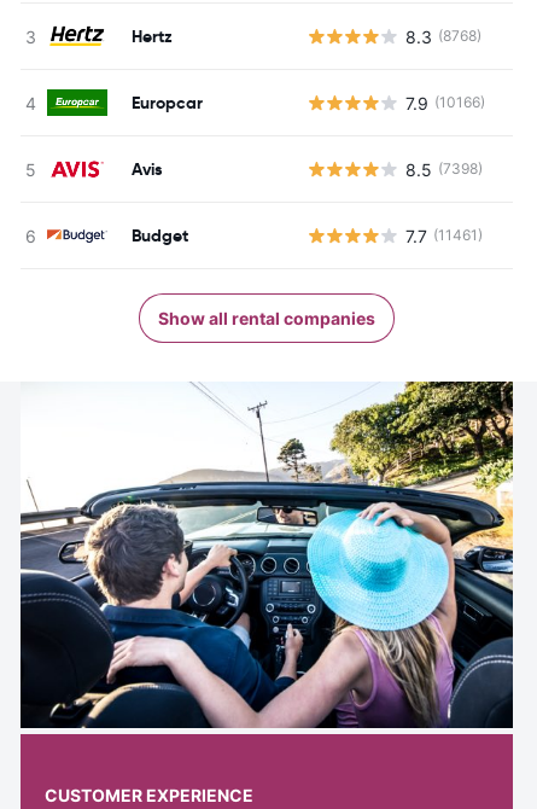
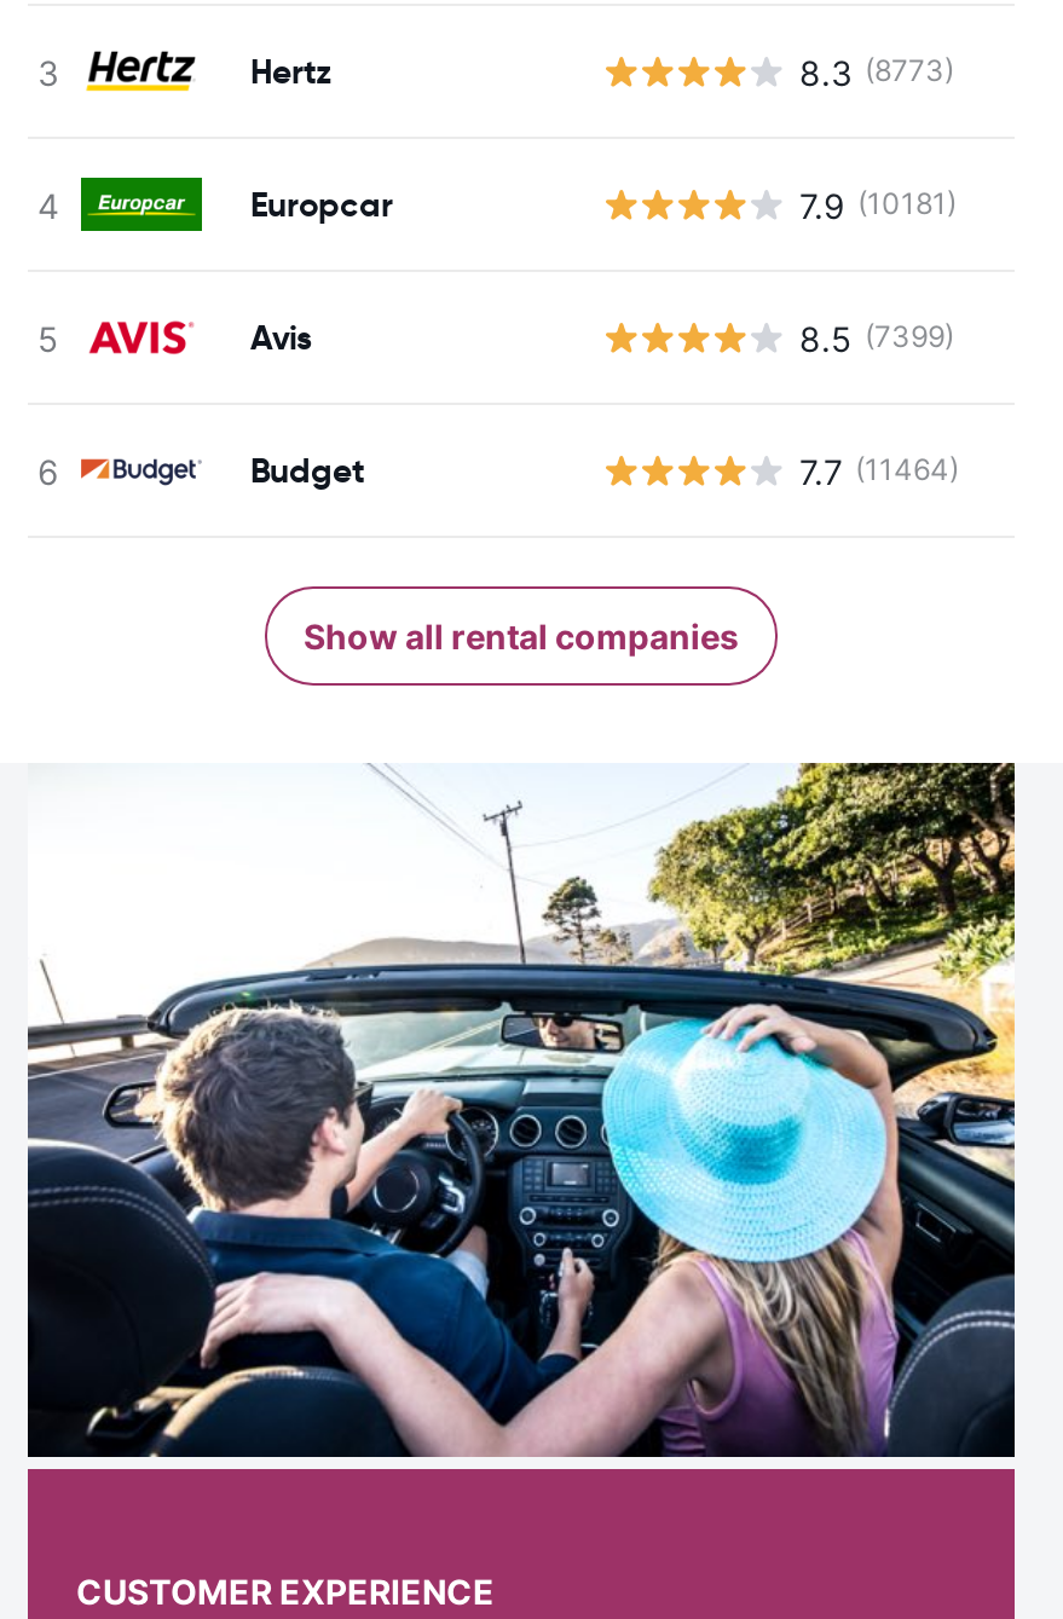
[405,26,481,46] 8.3 (8768) -> [799,51,954,92] 8.3 (8773)
[405,92,485,113] 7.9 (10166) -> [799,184,957,225] 7.9 (10181)
[405,159,483,179] 8.5 (7398) -> [799,317,954,358] 8.5 (7399)
[405,225,483,246] 7.7 (11461) -> [799,450,959,491] 7.7 (11464)

